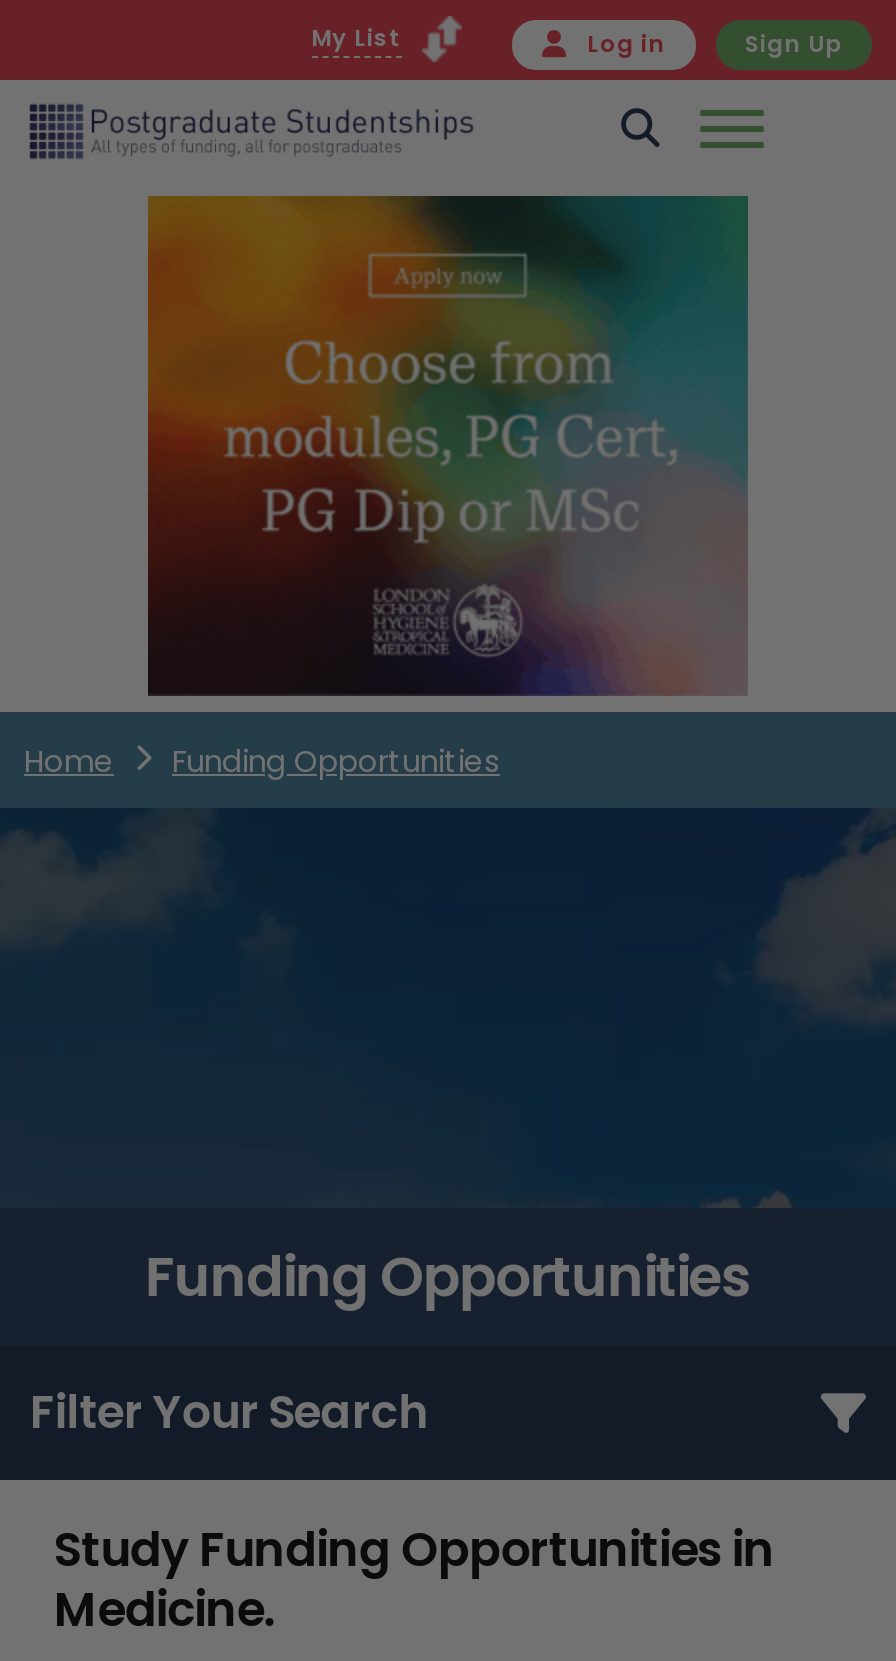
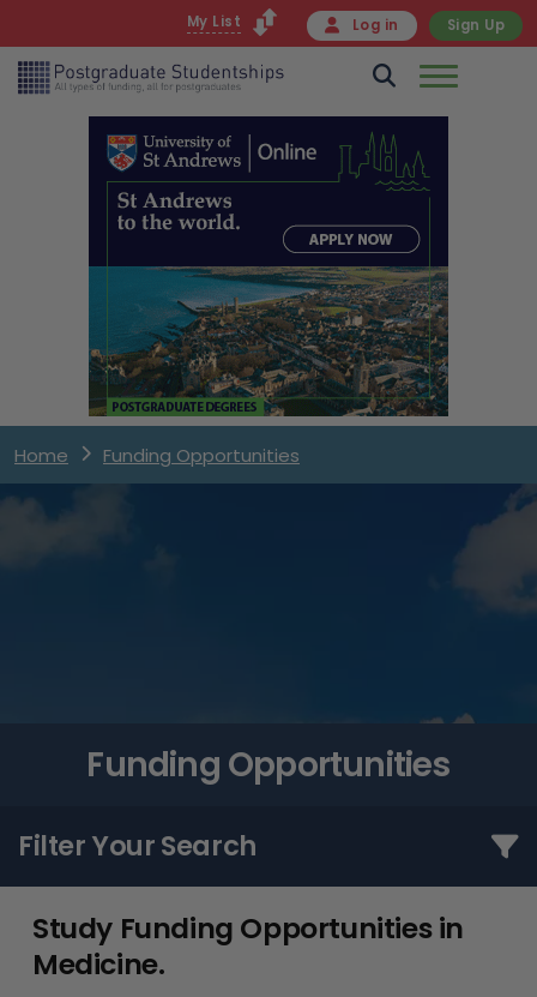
[146,194,750,698] [image] -> [88,115,449,418] [image]

